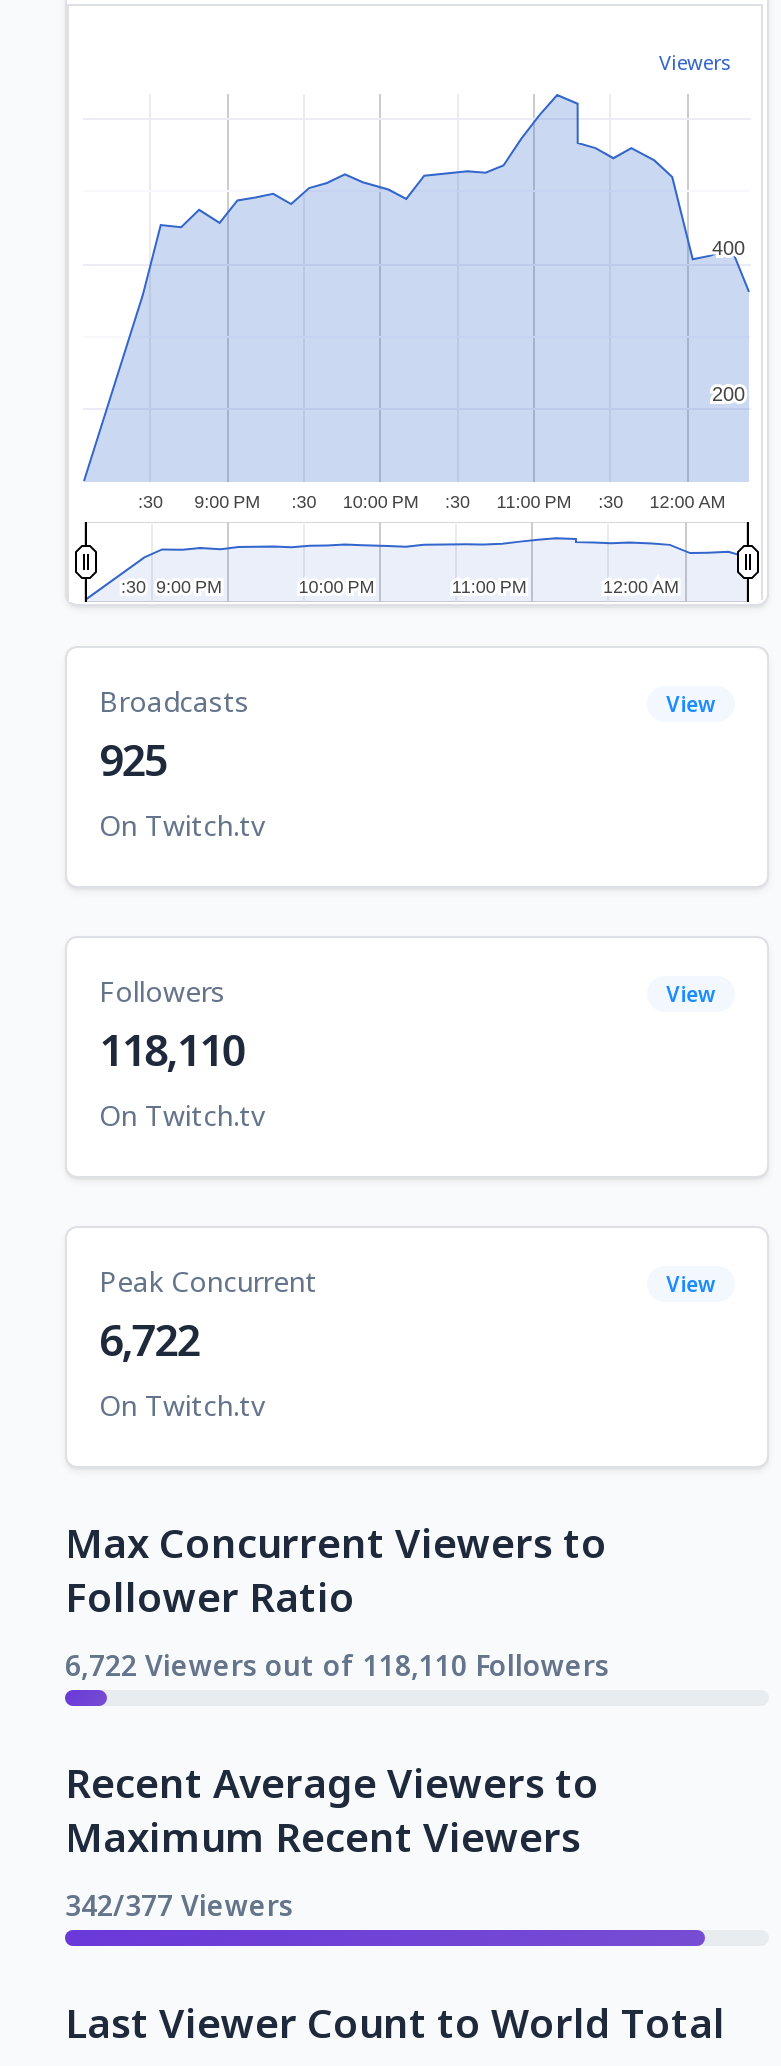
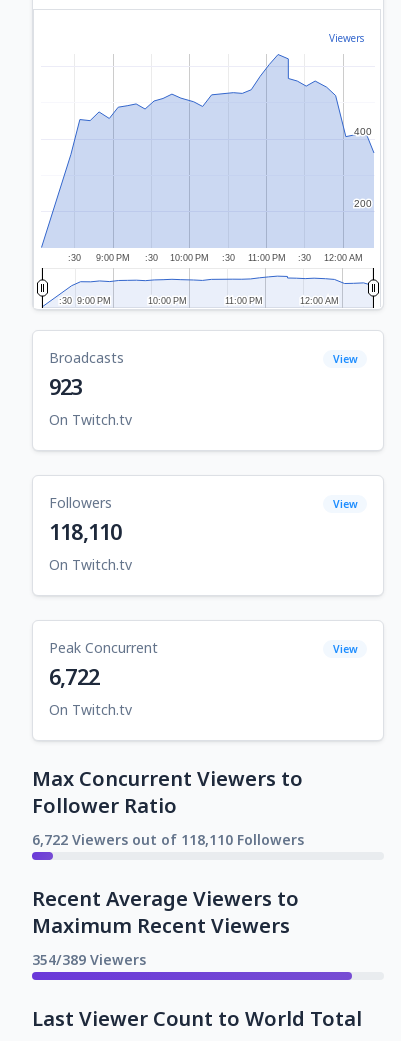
[99,730,166,788] 925 -> [49,372,83,401] 923
[65,1886,293,1924] 342/377 Viewers -> [32,950,146,969] 354/389 Viewers

